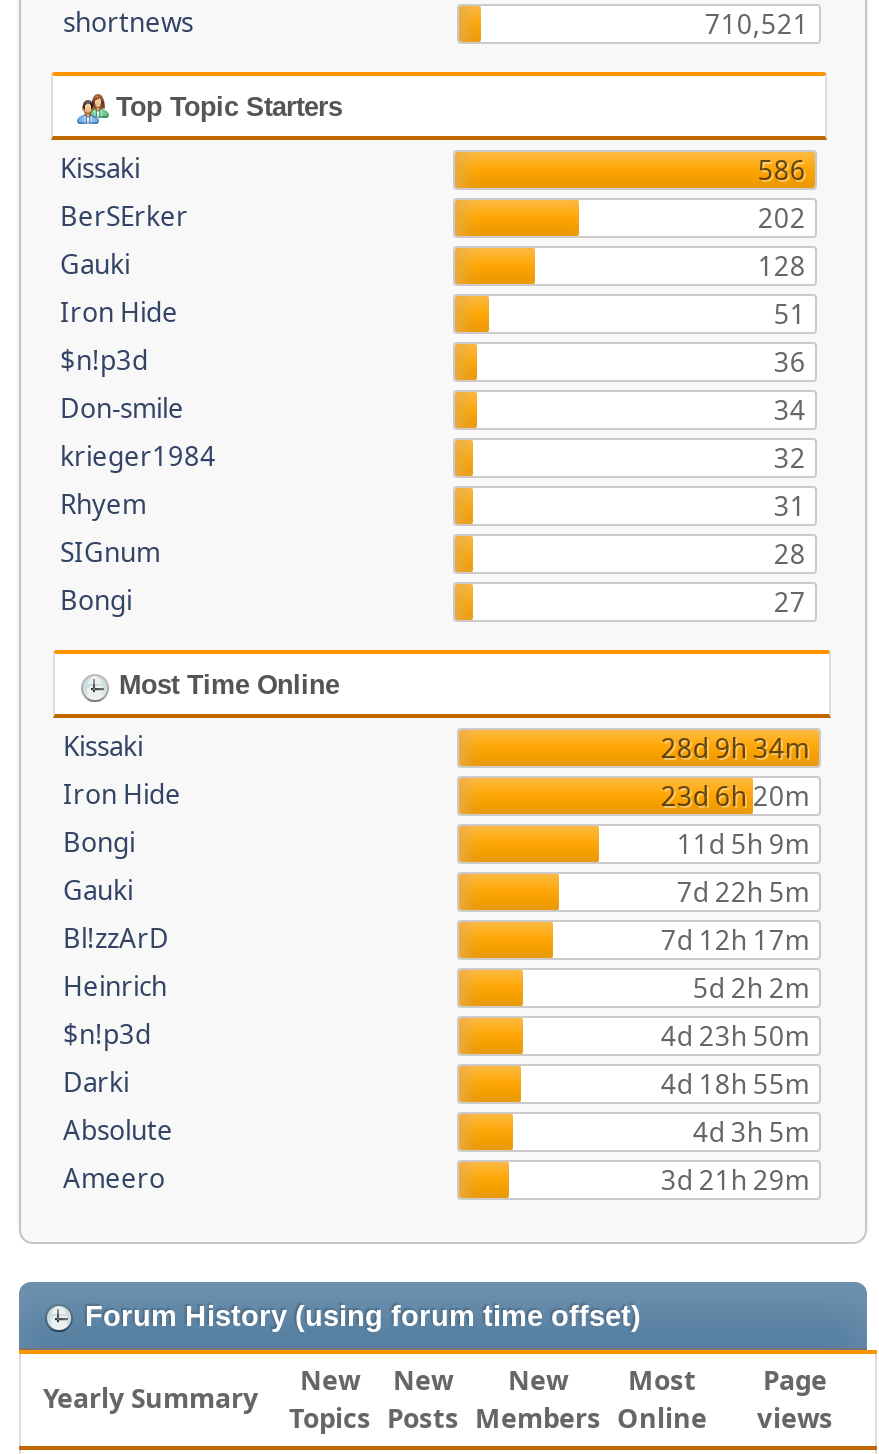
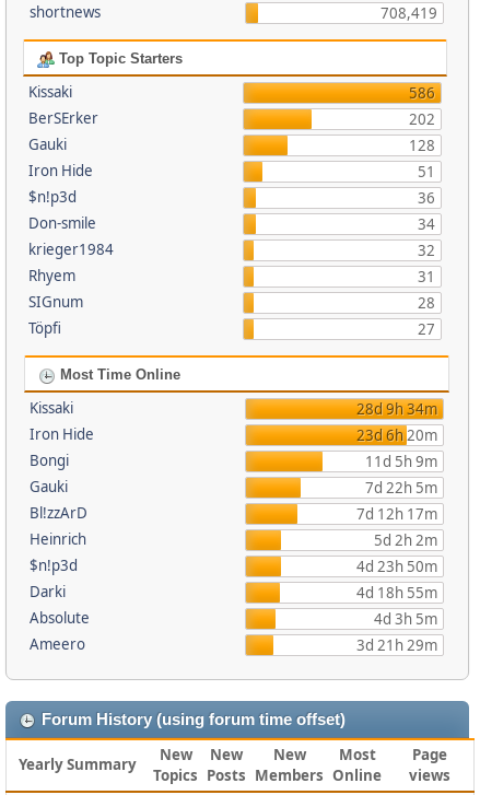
[705,6,809,42] 710,521 -> [380,3,437,23] 708,419
[60,582,132,618] Bongi -> [28,318,61,338] Töpfi

